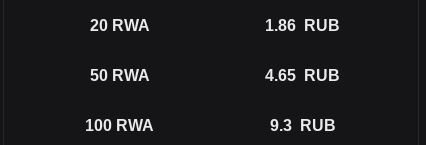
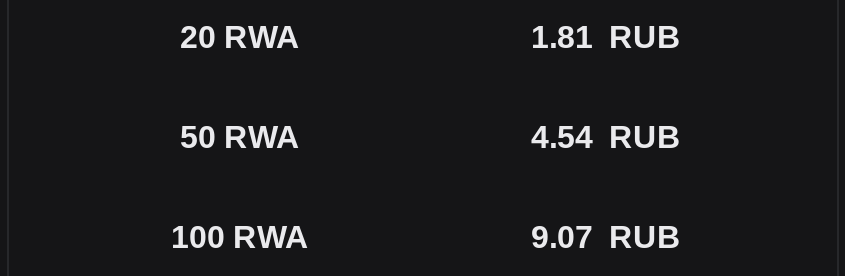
[265,17,340,34] 1.86 RUB -> [531,20,681,54] 1.81 RUB
[265,67,340,84] 4.65 RUB -> [531,120,681,154] 4.54 RUB
[269,117,335,134] 9.3 RUB -> [531,220,681,254] 9.07 RUB

